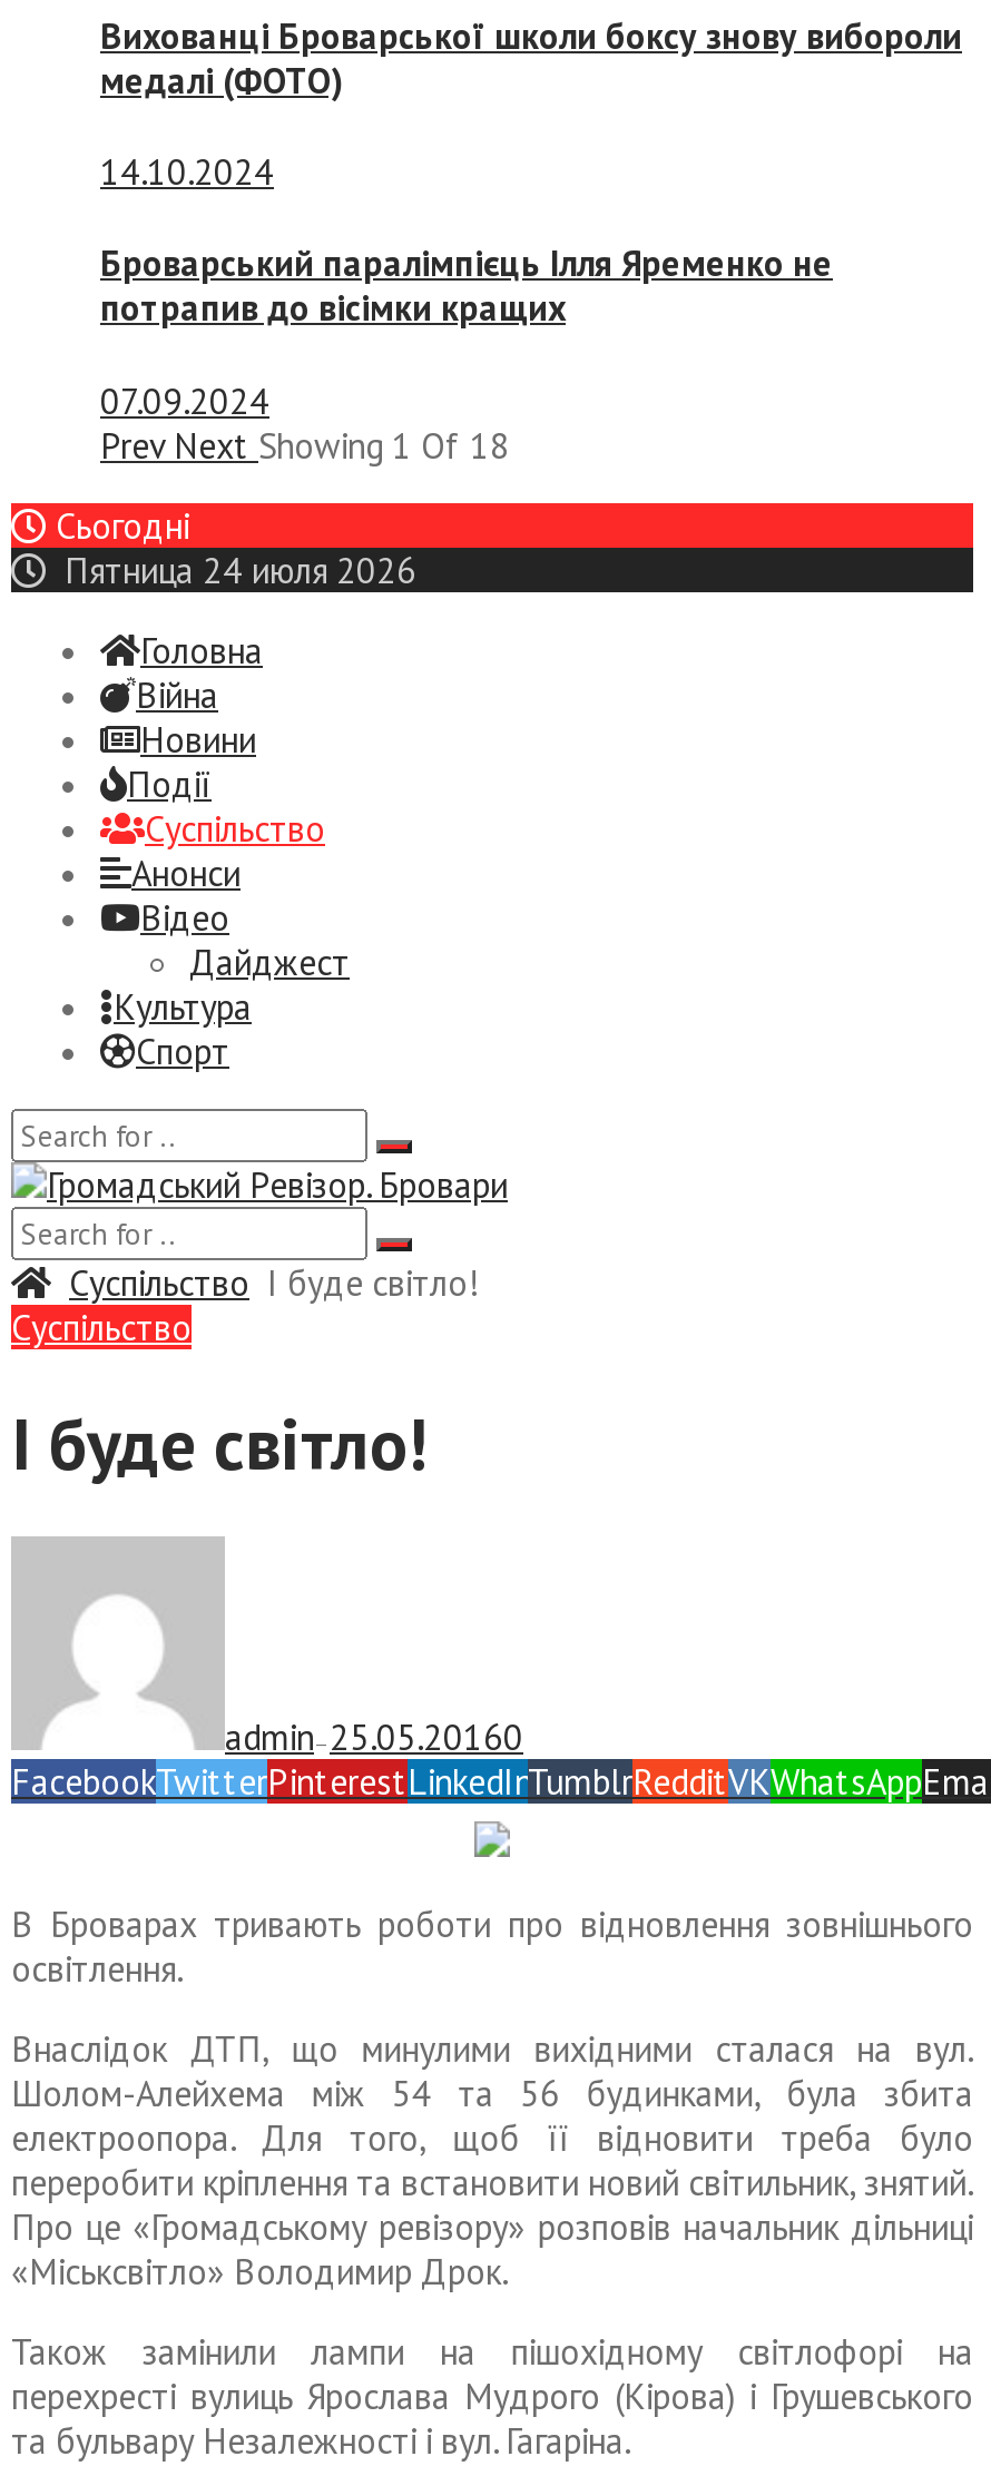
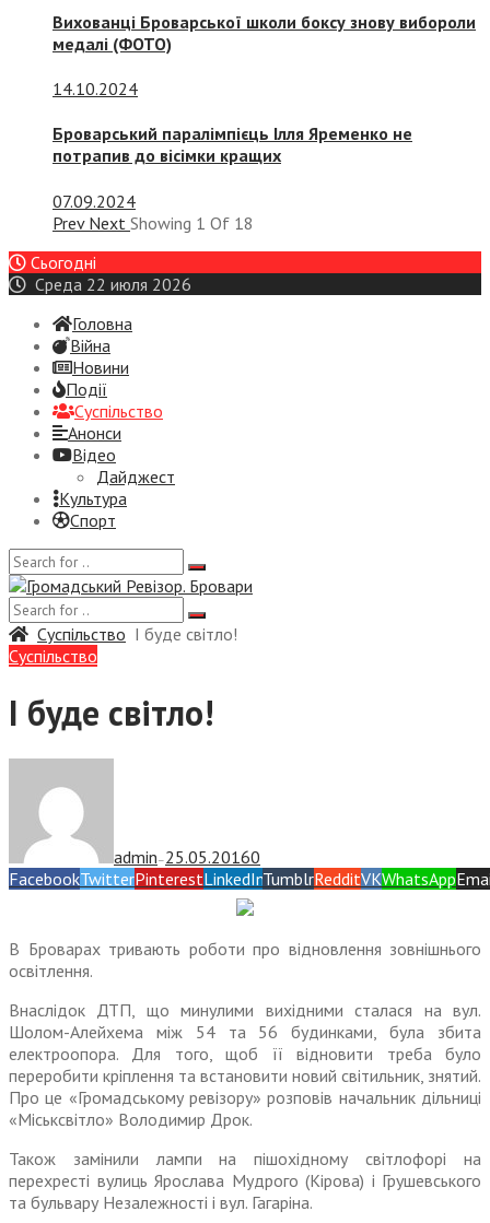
[47,547,416,591] Пятница 24 июля 2026 -> [26,273,191,295] Среда 22 июля 2026

